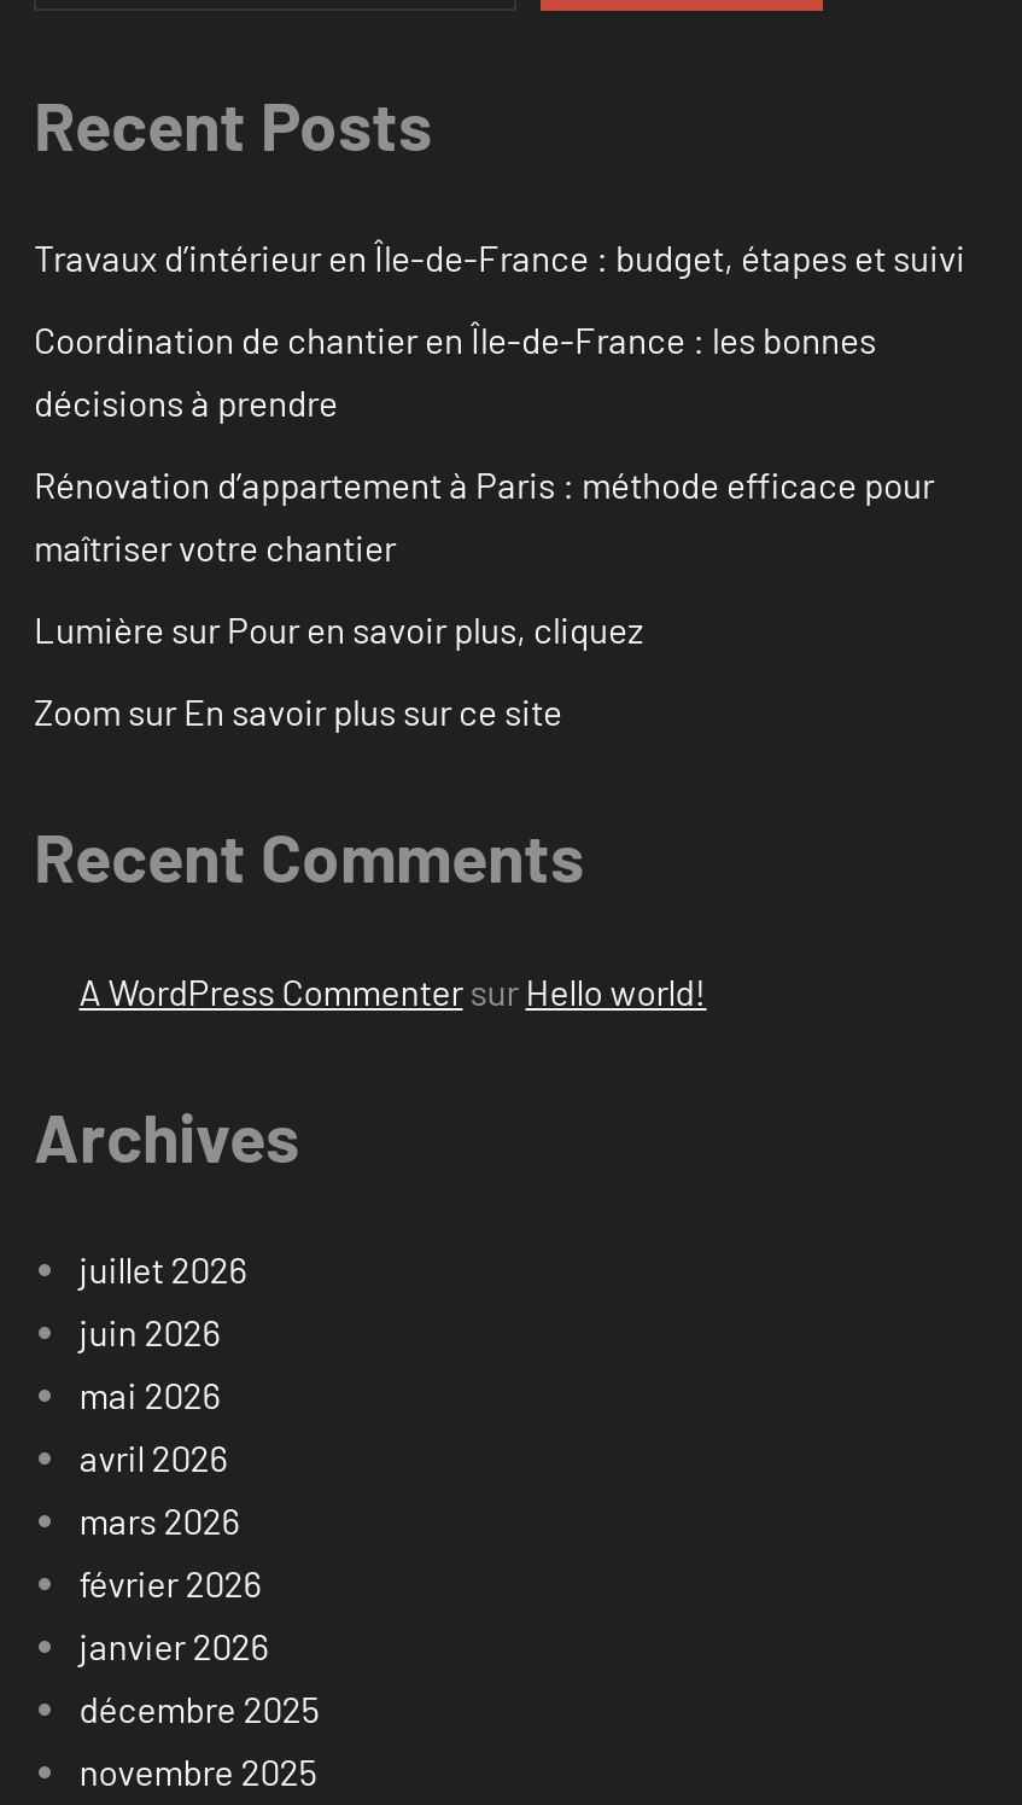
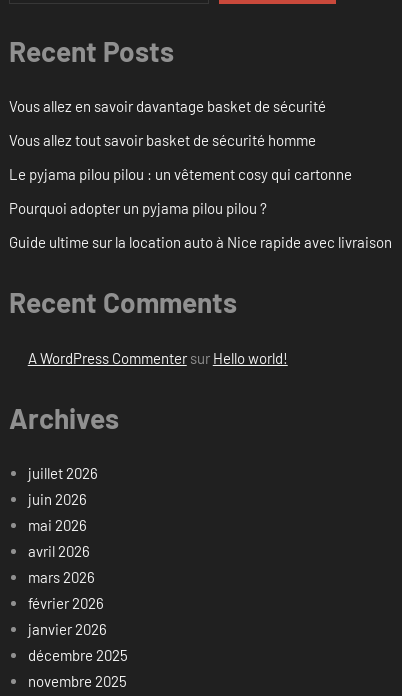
[34,236,965,280] Travaux d’intérieur en Île-de-France : budget, étapes et suivi -> [9,97,326,115] Vous allez en savoir davantage basket de sécurité
[34,318,876,425] Coordination de chantier en Île-de-France : les bonnes | décisions à prendre -> [9,131,316,149] Vous allez tout savoir basket de sécurité homme
[34,463,934,569] Rénovation d’appartement à Paris : méthode efficace pour | maîtriser votre chantier -> [9,165,352,183] Le pyjama pilou pilou : un vêtement cosy qui cartonne
[34,608,644,651] Lumière sur Pour en savoir plus, cliquez -> [9,199,267,217] Pourquoi adopter un pyjama pilou pilou ?
[34,690,562,734] Zoom sur En savoir plus sur ce site -> [9,233,392,251] Guide ultime sur la location auto à Nice rapide avec livraison

